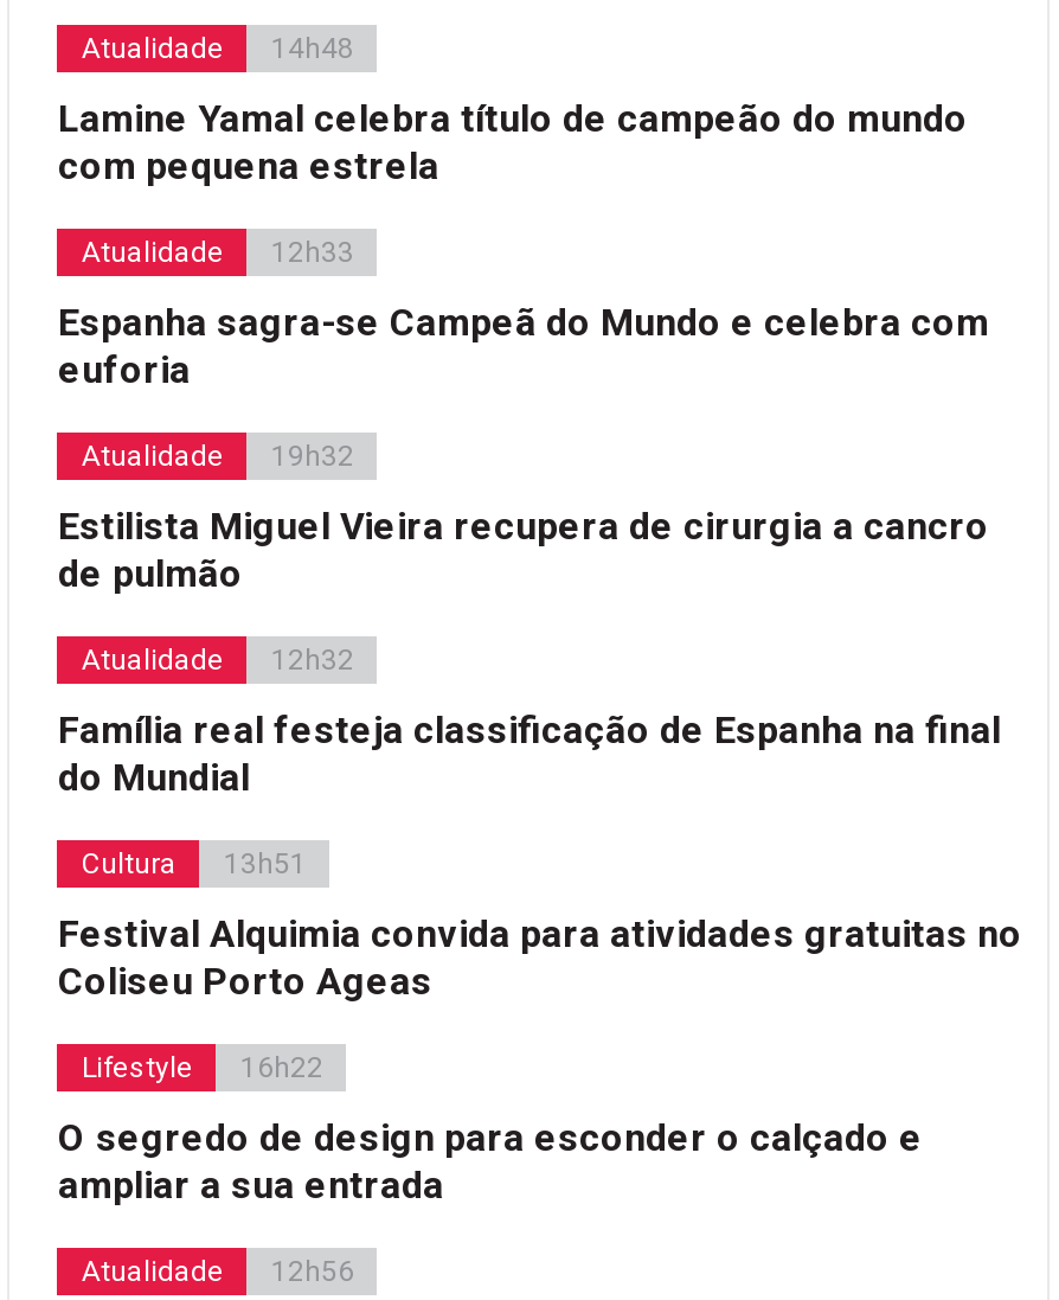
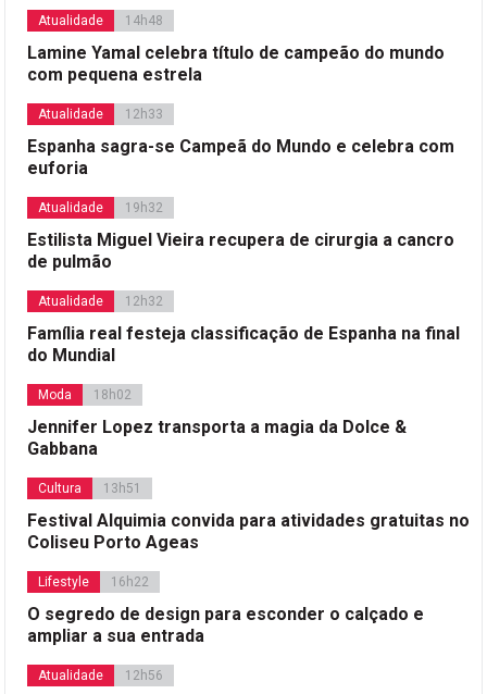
none -> [28,387,407,459] Moda | 18h02 | Jennifer Lopez transporta a magia da Dolce & | Gabbana

